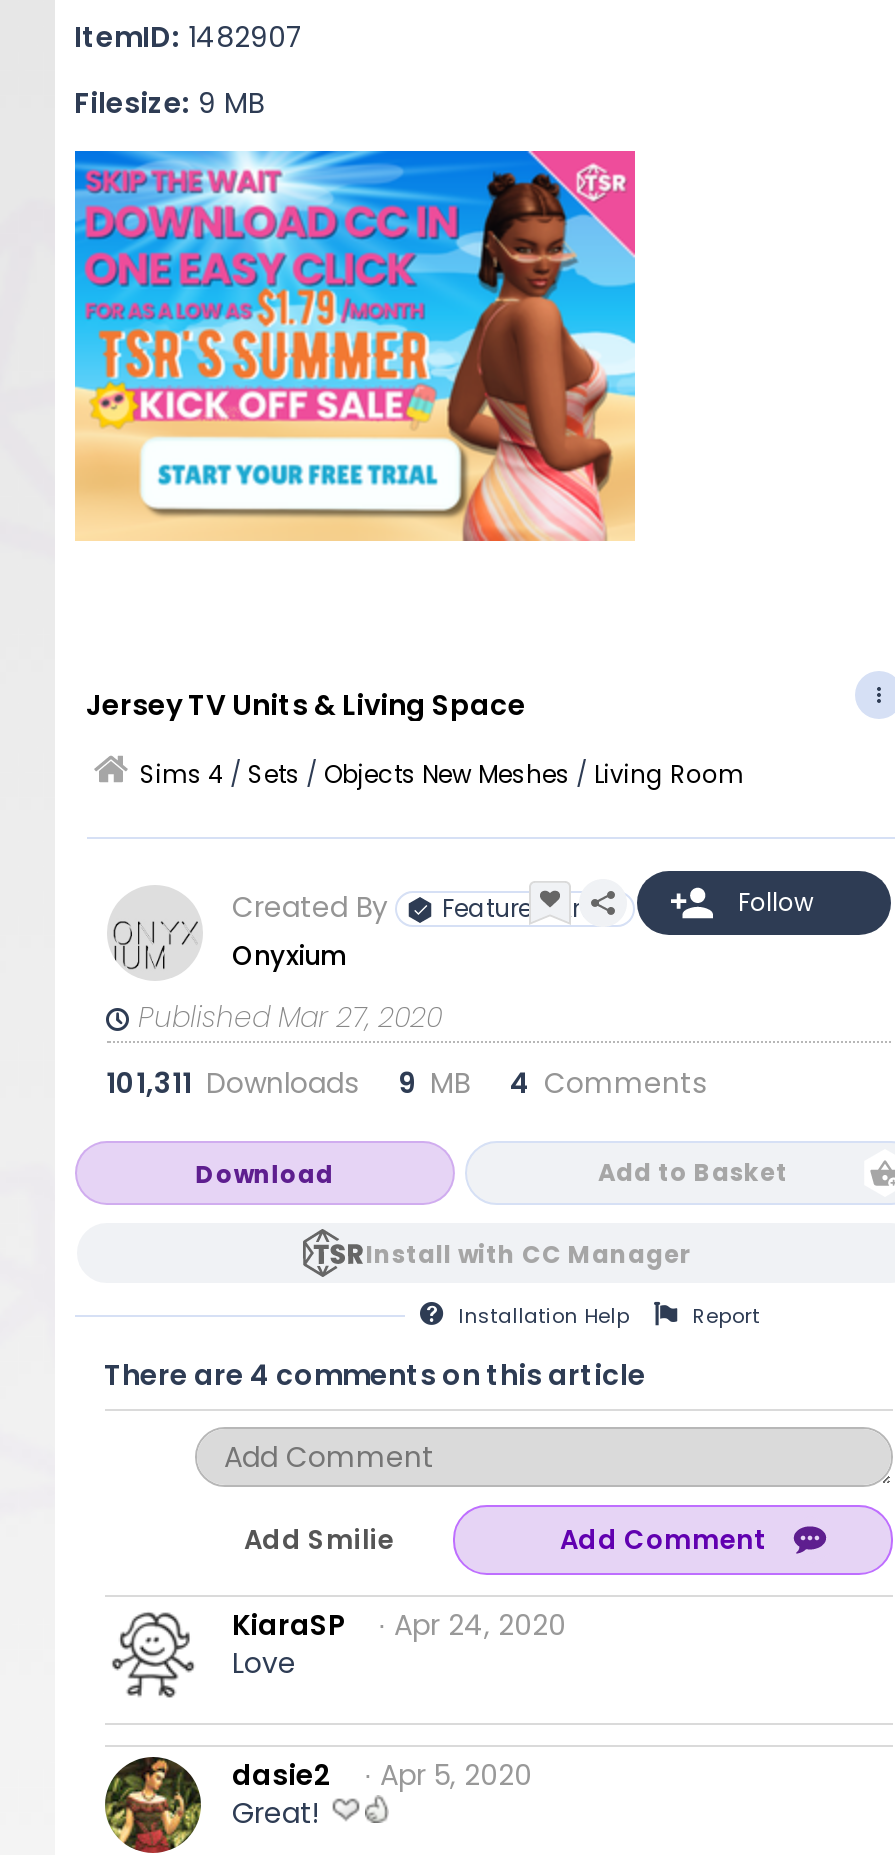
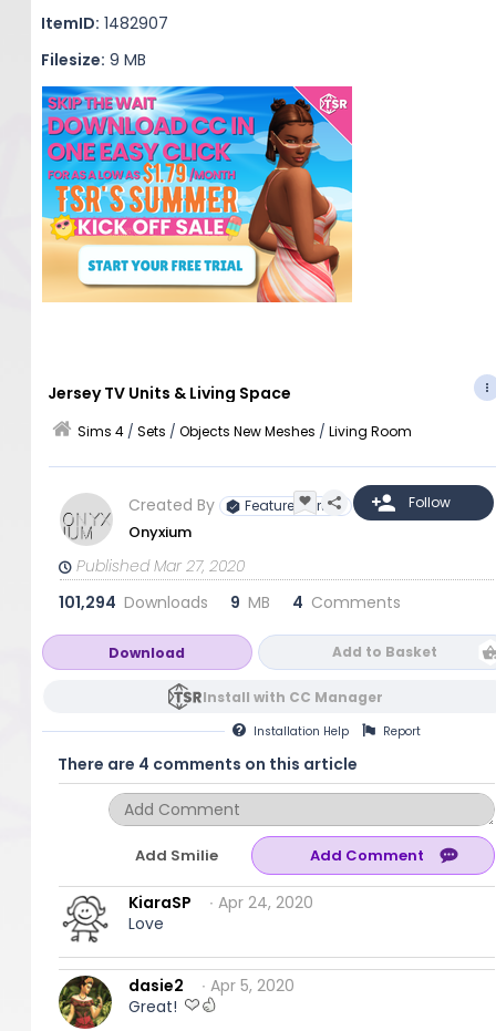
[106,1063,706,1103] 101,311 Downloads 9 MB 4 Comments -> [59,591,401,613] 101,294 Downloads 9 MB 4 Comments

